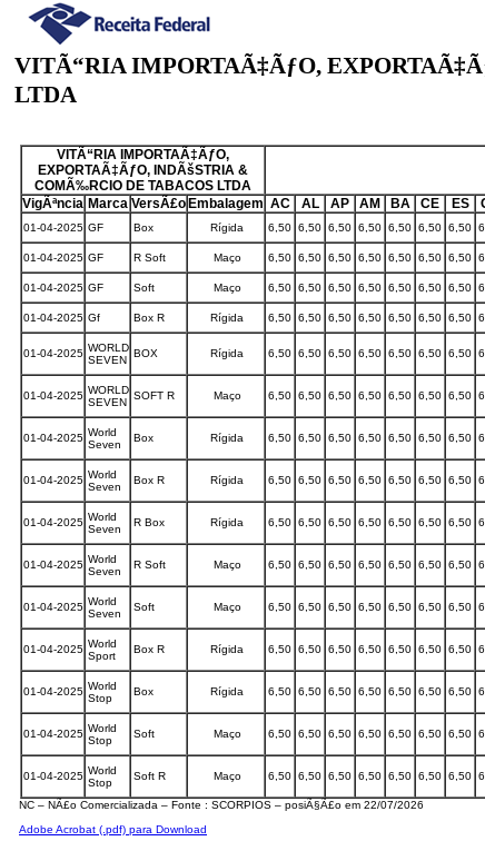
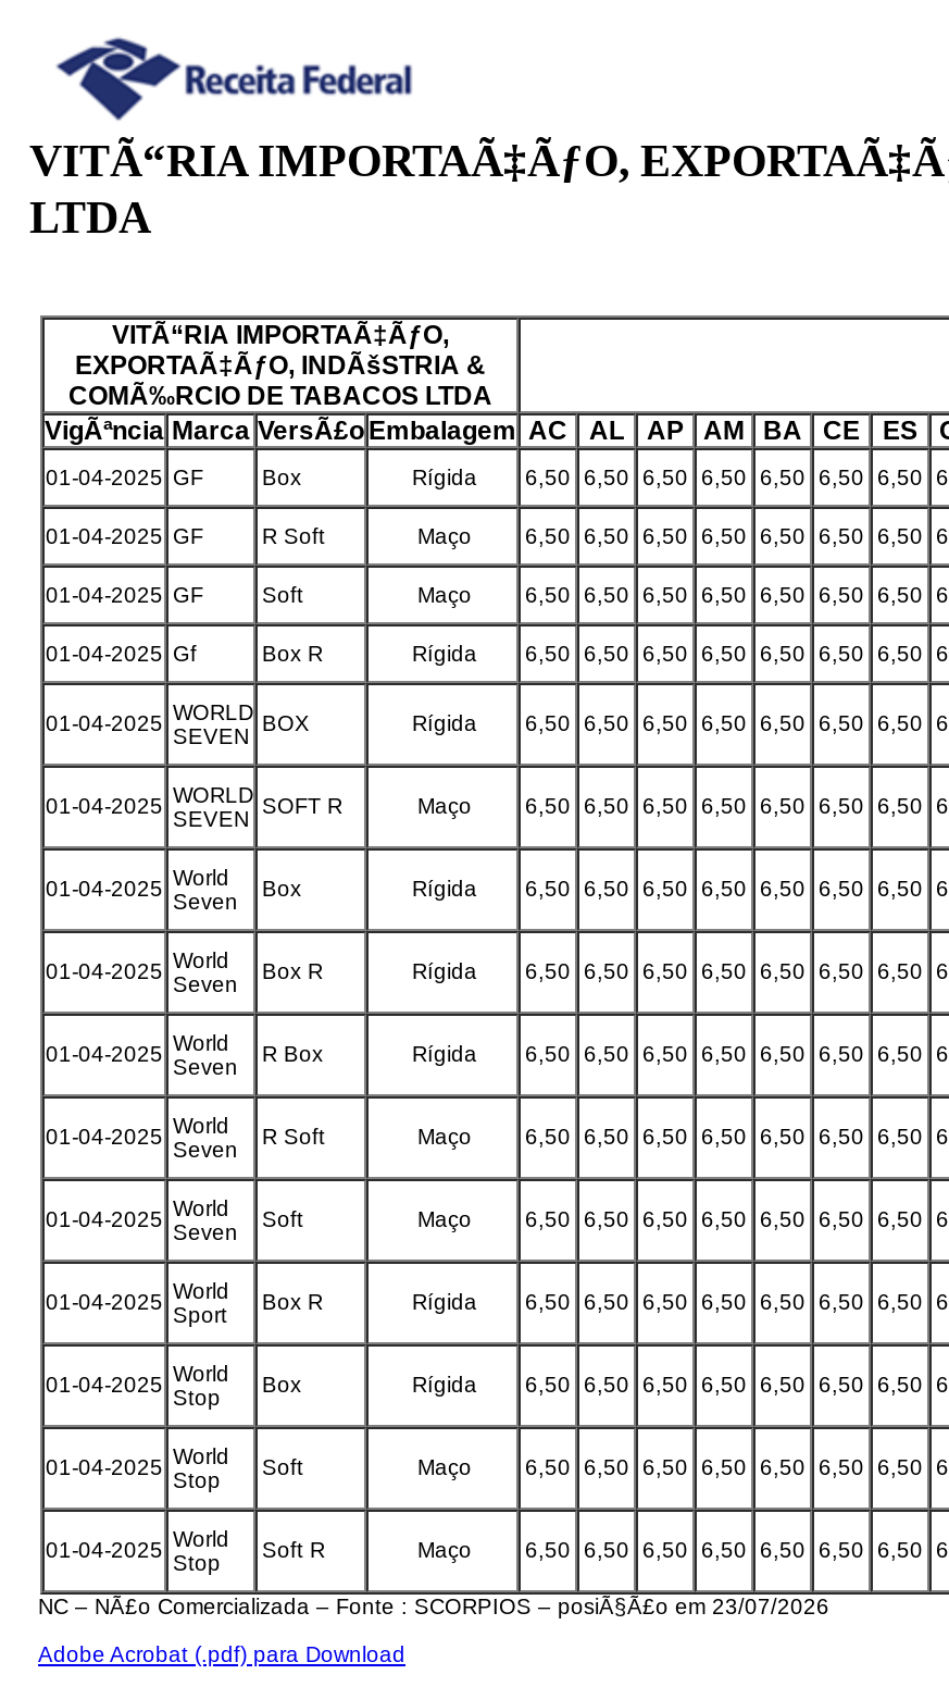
[19,799,424,811] NC – NÃ£o Comercializada – Fonte : SCORPIOS – posiÃ§Ã£o em 22/07/2026 -> [38,1595,829,1619] NC – NÃ£o Comercializada – Fonte : SCORPIOS – posiÃ§Ã£o em 23/07/2026

